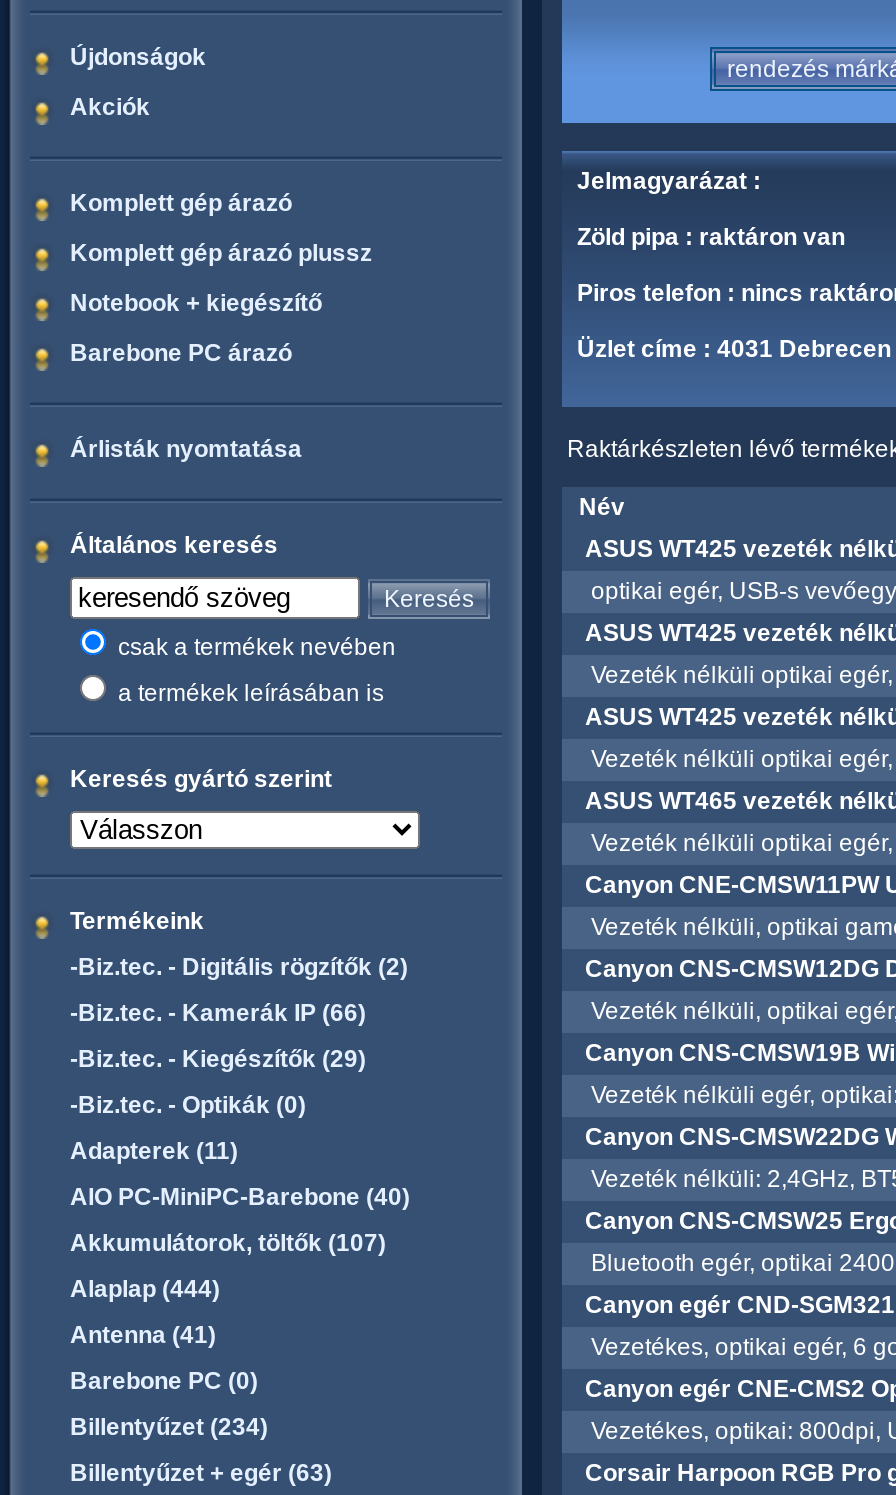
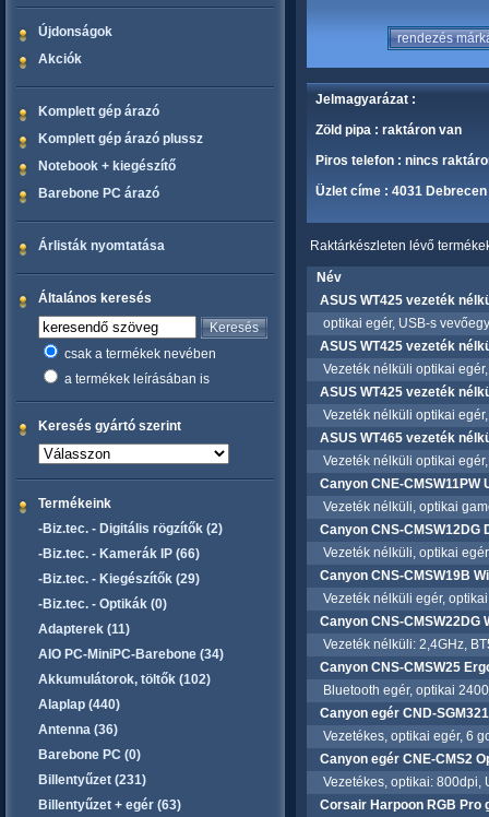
[70,1183,410,1211] AIO PC-MiniPC-Barebone (40) -> [38,647,224,662] AIO PC-MiniPC-Barebone (34)
[70,1229,386,1257] Akkumulátorok, töltők (107) -> [38,672,211,687] Akkumulátorok, töltők (102)
[70,1275,220,1303] Alaplap (444) -> [38,697,120,712] Alaplap (440)
[70,1321,216,1349] Antenna (41) -> [38,722,118,737] Antenna (36)
[70,1413,268,1441] Billentyűzet (234) -> [38,772,146,788] Billentyűzet (231)

